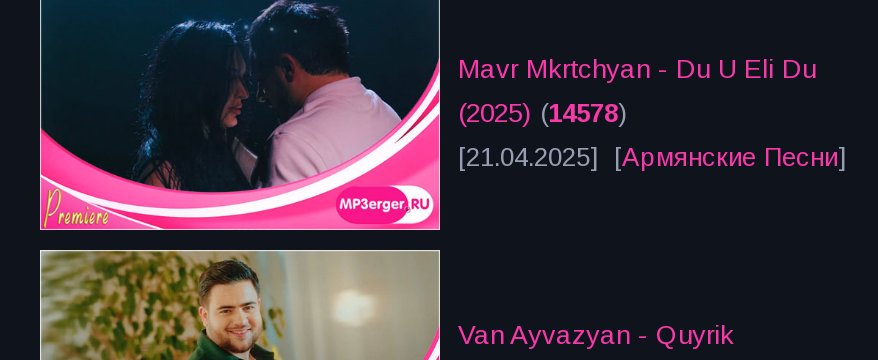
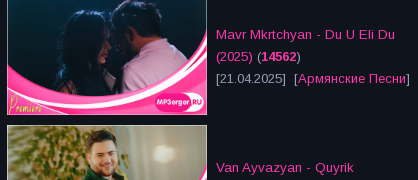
[458,98,628,128] (2025) (14578) -> [216,49,301,64] (2025) (14562)

